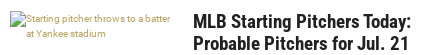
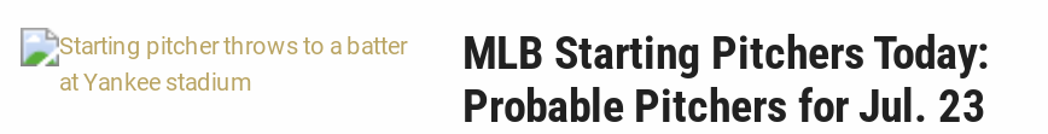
[193,32,410,55] Probable Pitchers for Jul. 21 -> [462,78,986,134] Probable Pitchers for Jul. 23

